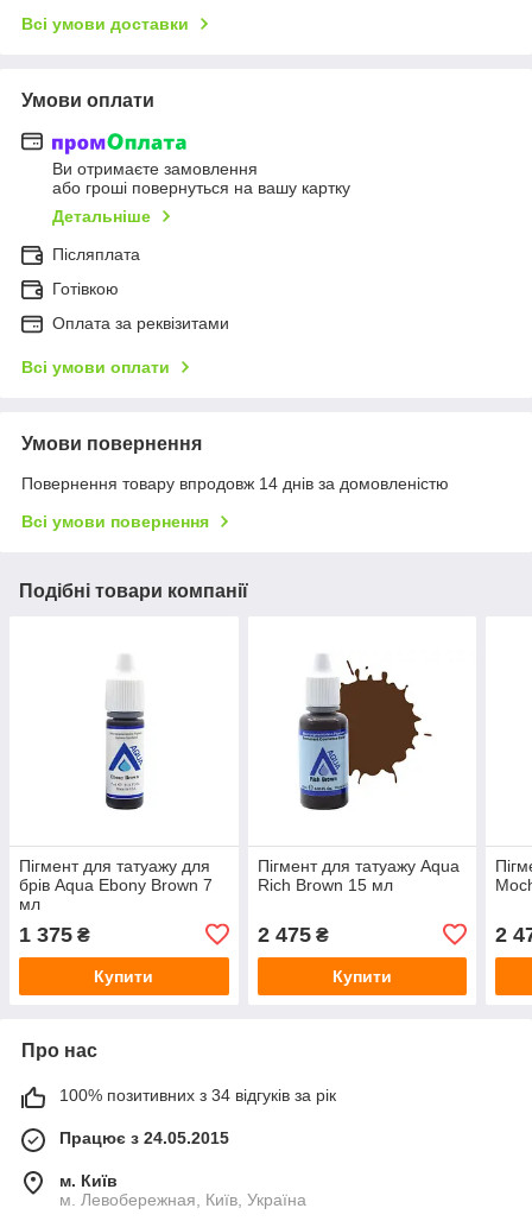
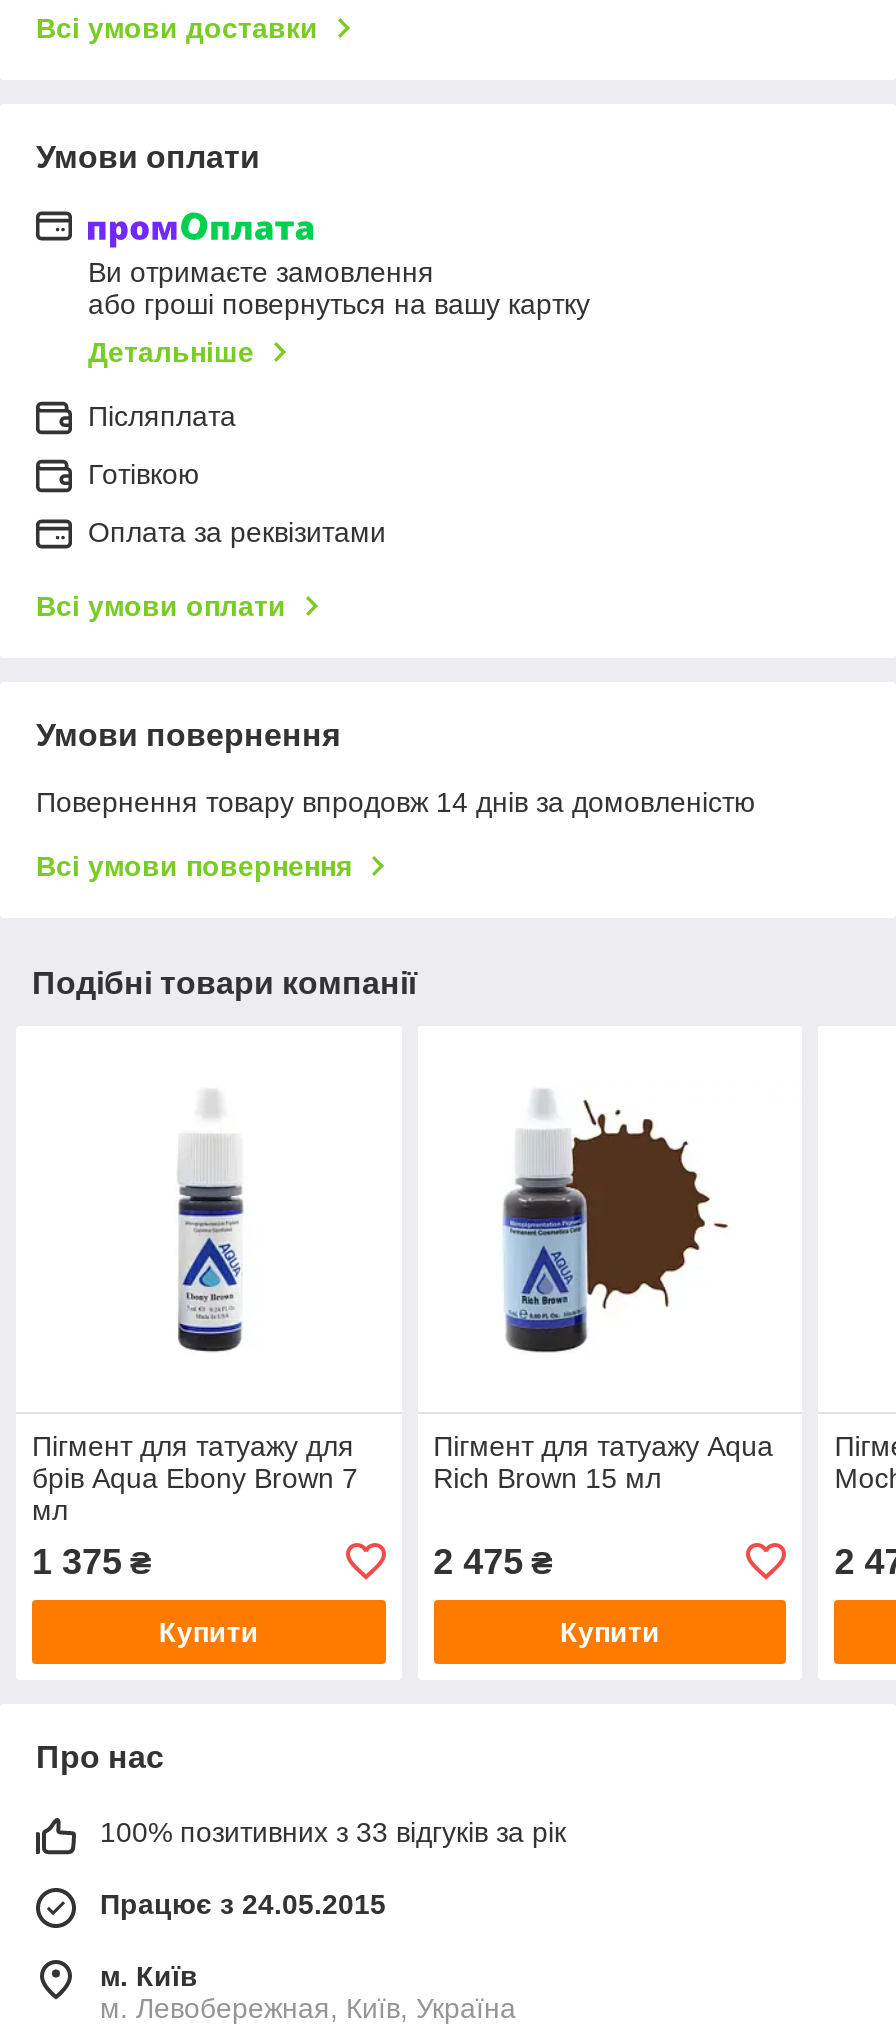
[59,1085,336,1104] 100% позитивних з 34 відгуків за рік -> [100,1816,566,1848] 100% позитивних з 33 відгуків за рік

